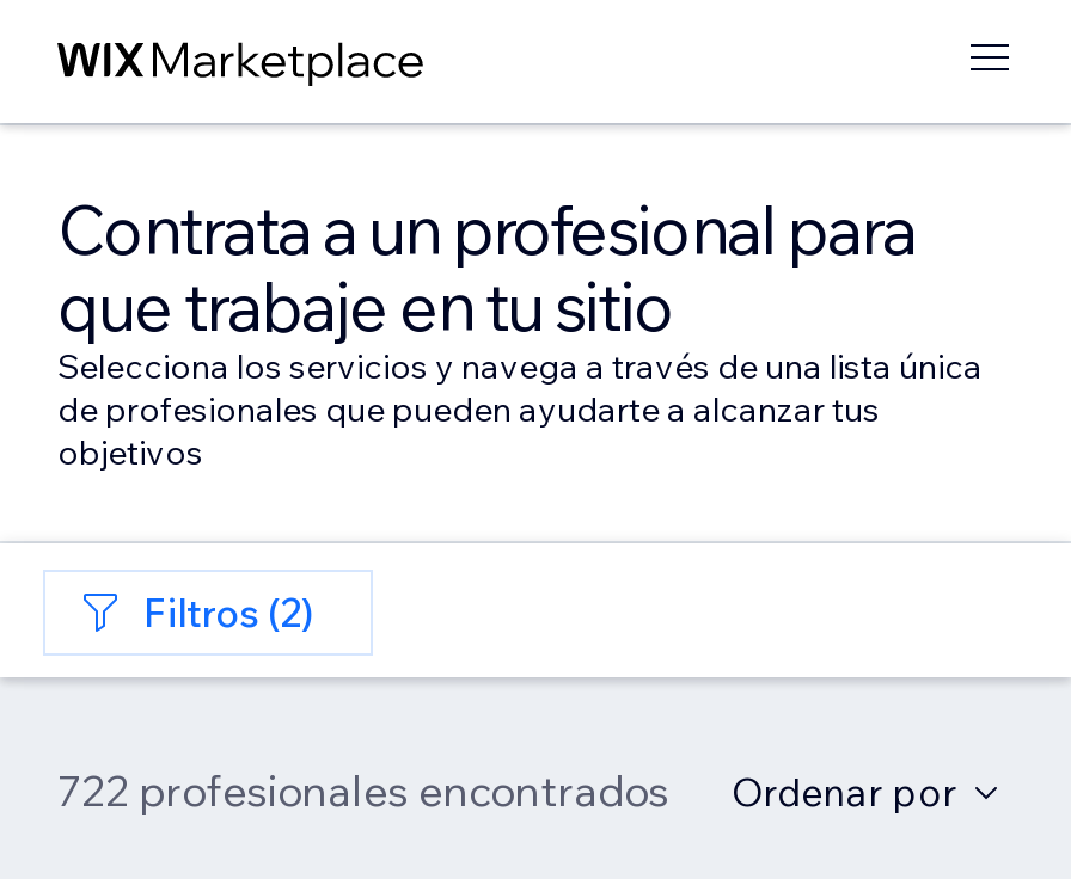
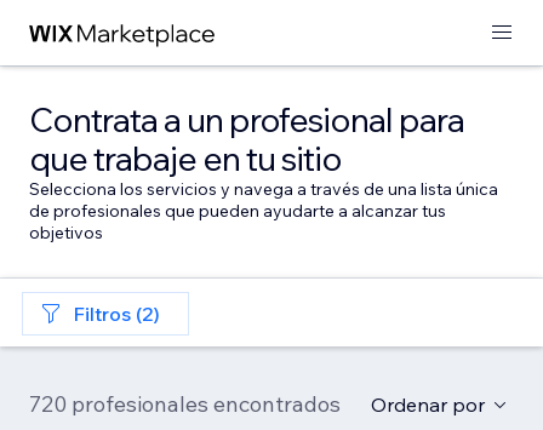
[57,763,669,818] 722 profesionales encontrados -> [29,390,341,418] 720 profesionales encontrados

